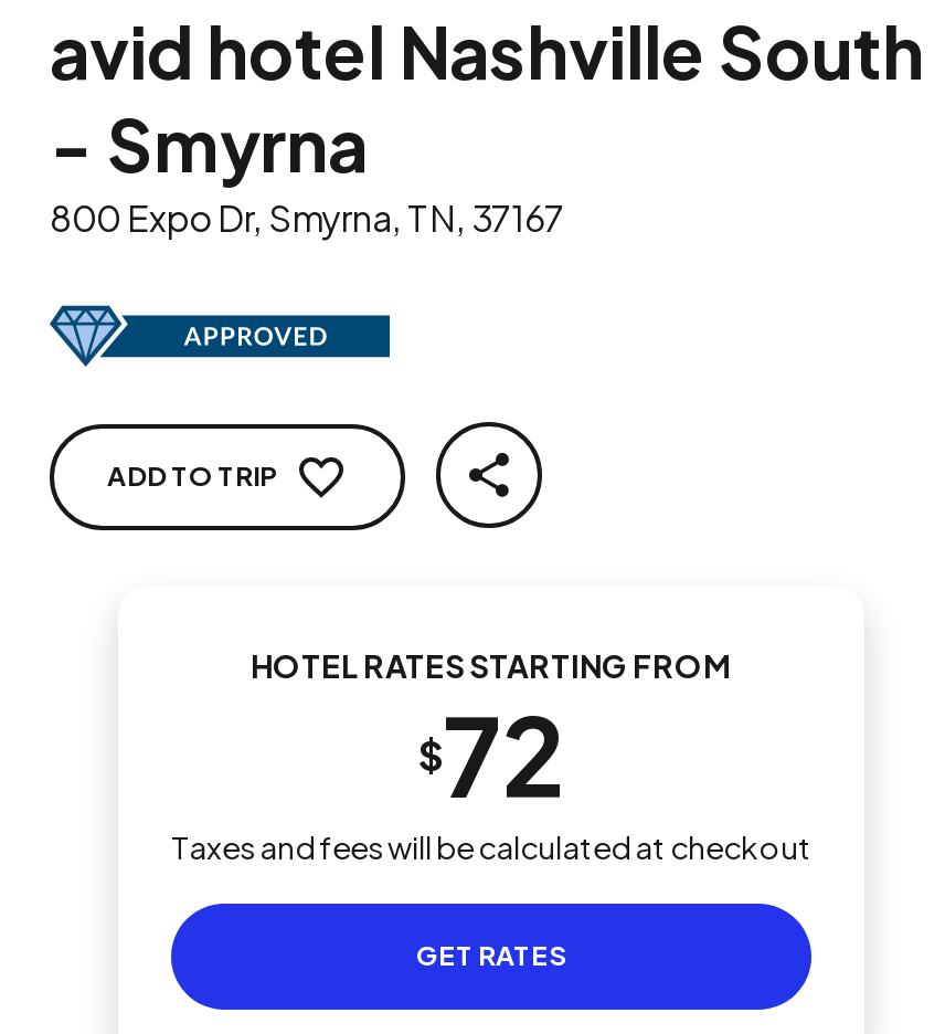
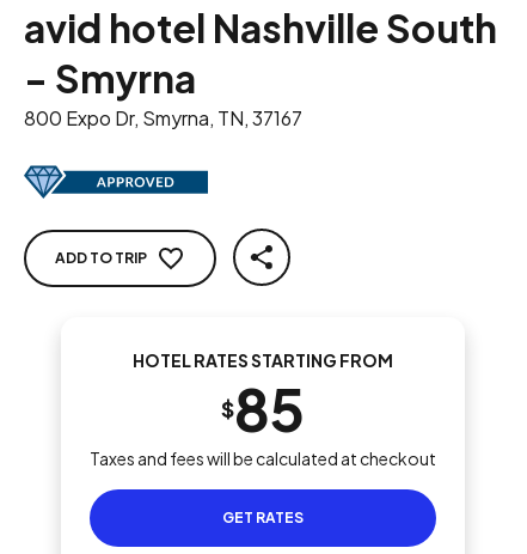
[418,687,564,822] $72 -> [221,372,305,445] $85

